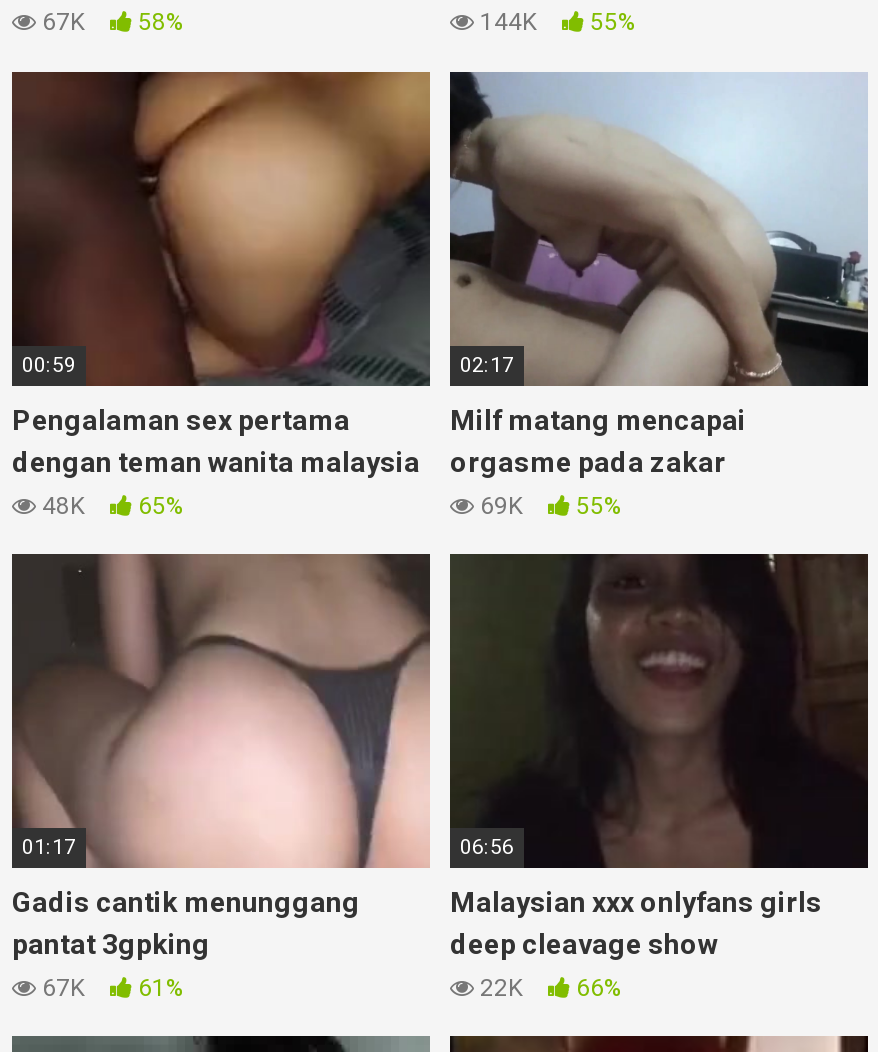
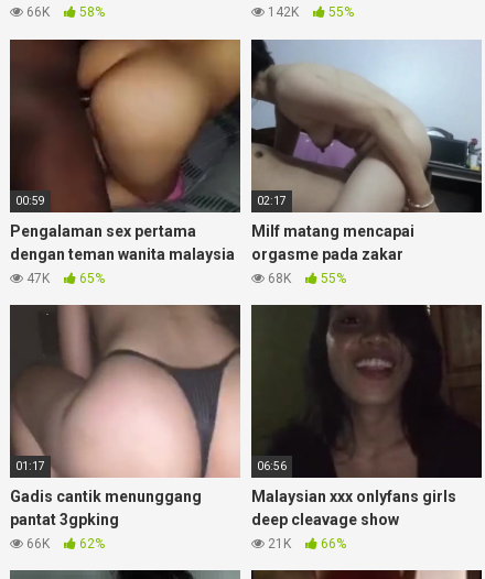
[36,9,184,37] 67K 58% -> [23,5,105,20] 66K 58%
[474,9,636,37] 144K 55% -> [265,5,354,20] 142K 55%
[36,491,184,519] 48K 65% -> [23,270,105,286] 47K 65%
[474,491,622,519] 69K 55% -> [265,270,346,286] 68K 55%
[36,973,184,1001] 67K | 61% -> [23,536,105,551] 66K | 62%
[474,973,622,1001] 22K 66% -> [265,536,346,551] 21K 66%

